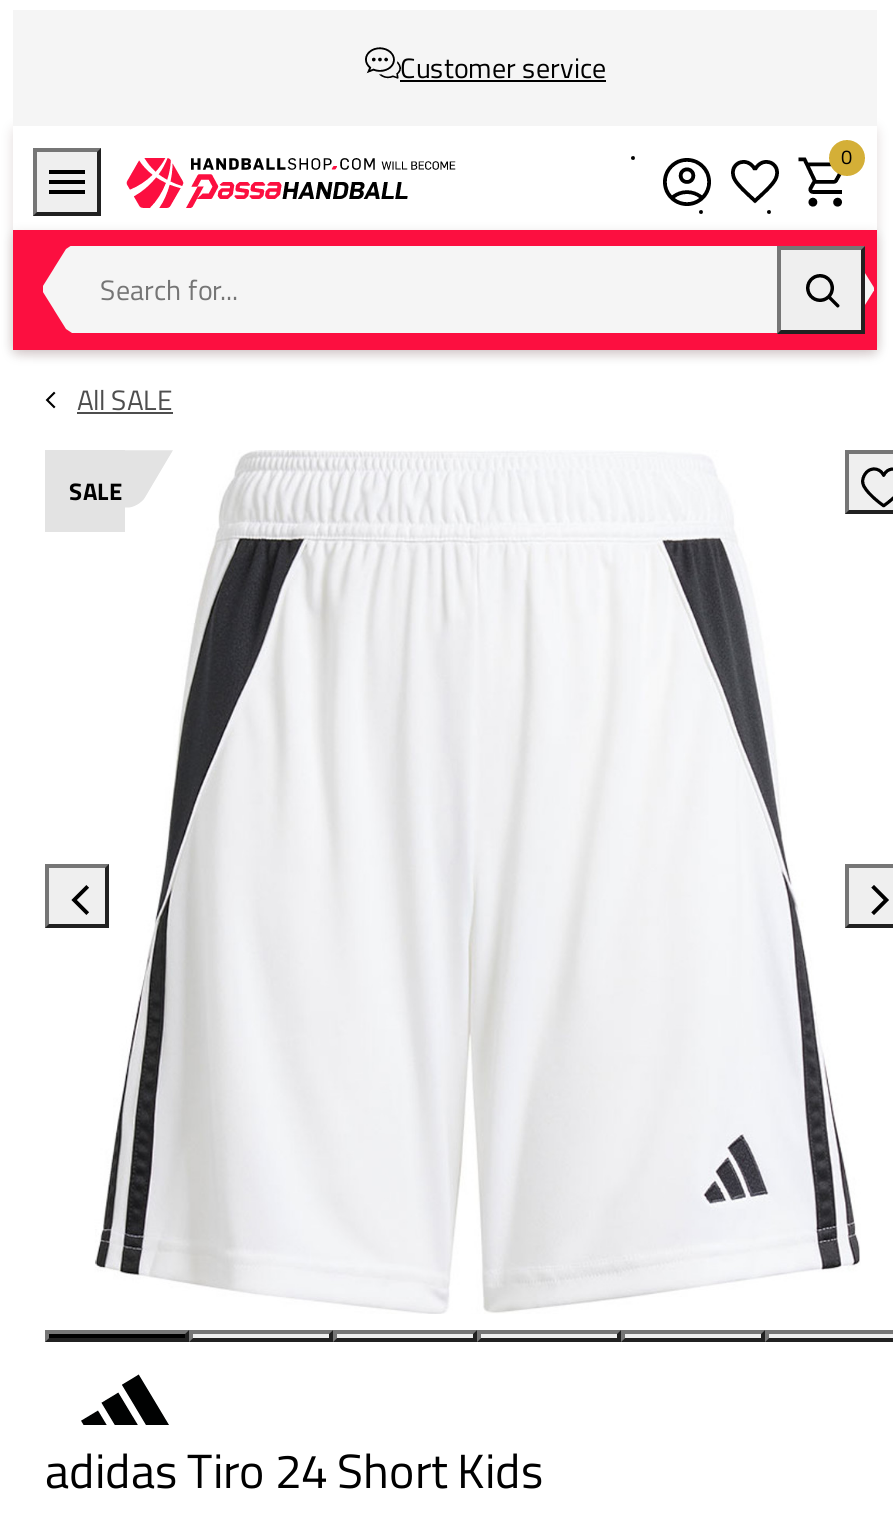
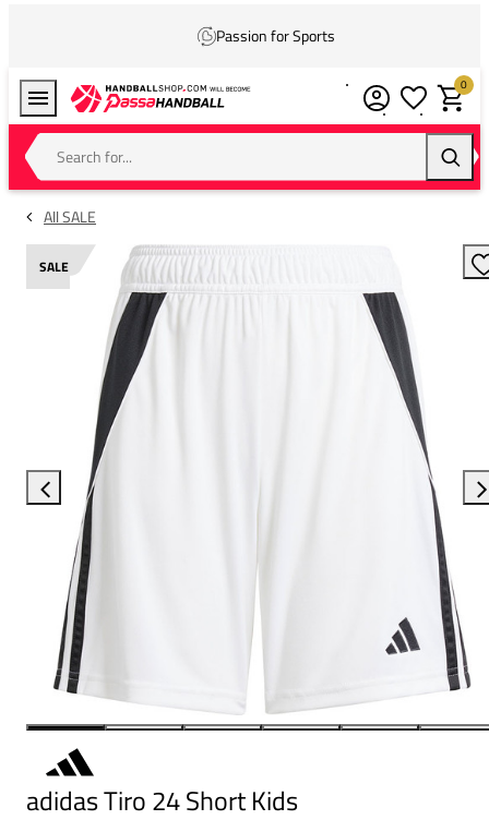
[400,46,606,88] Customer service -> [216,24,335,47] Passion for Sports

